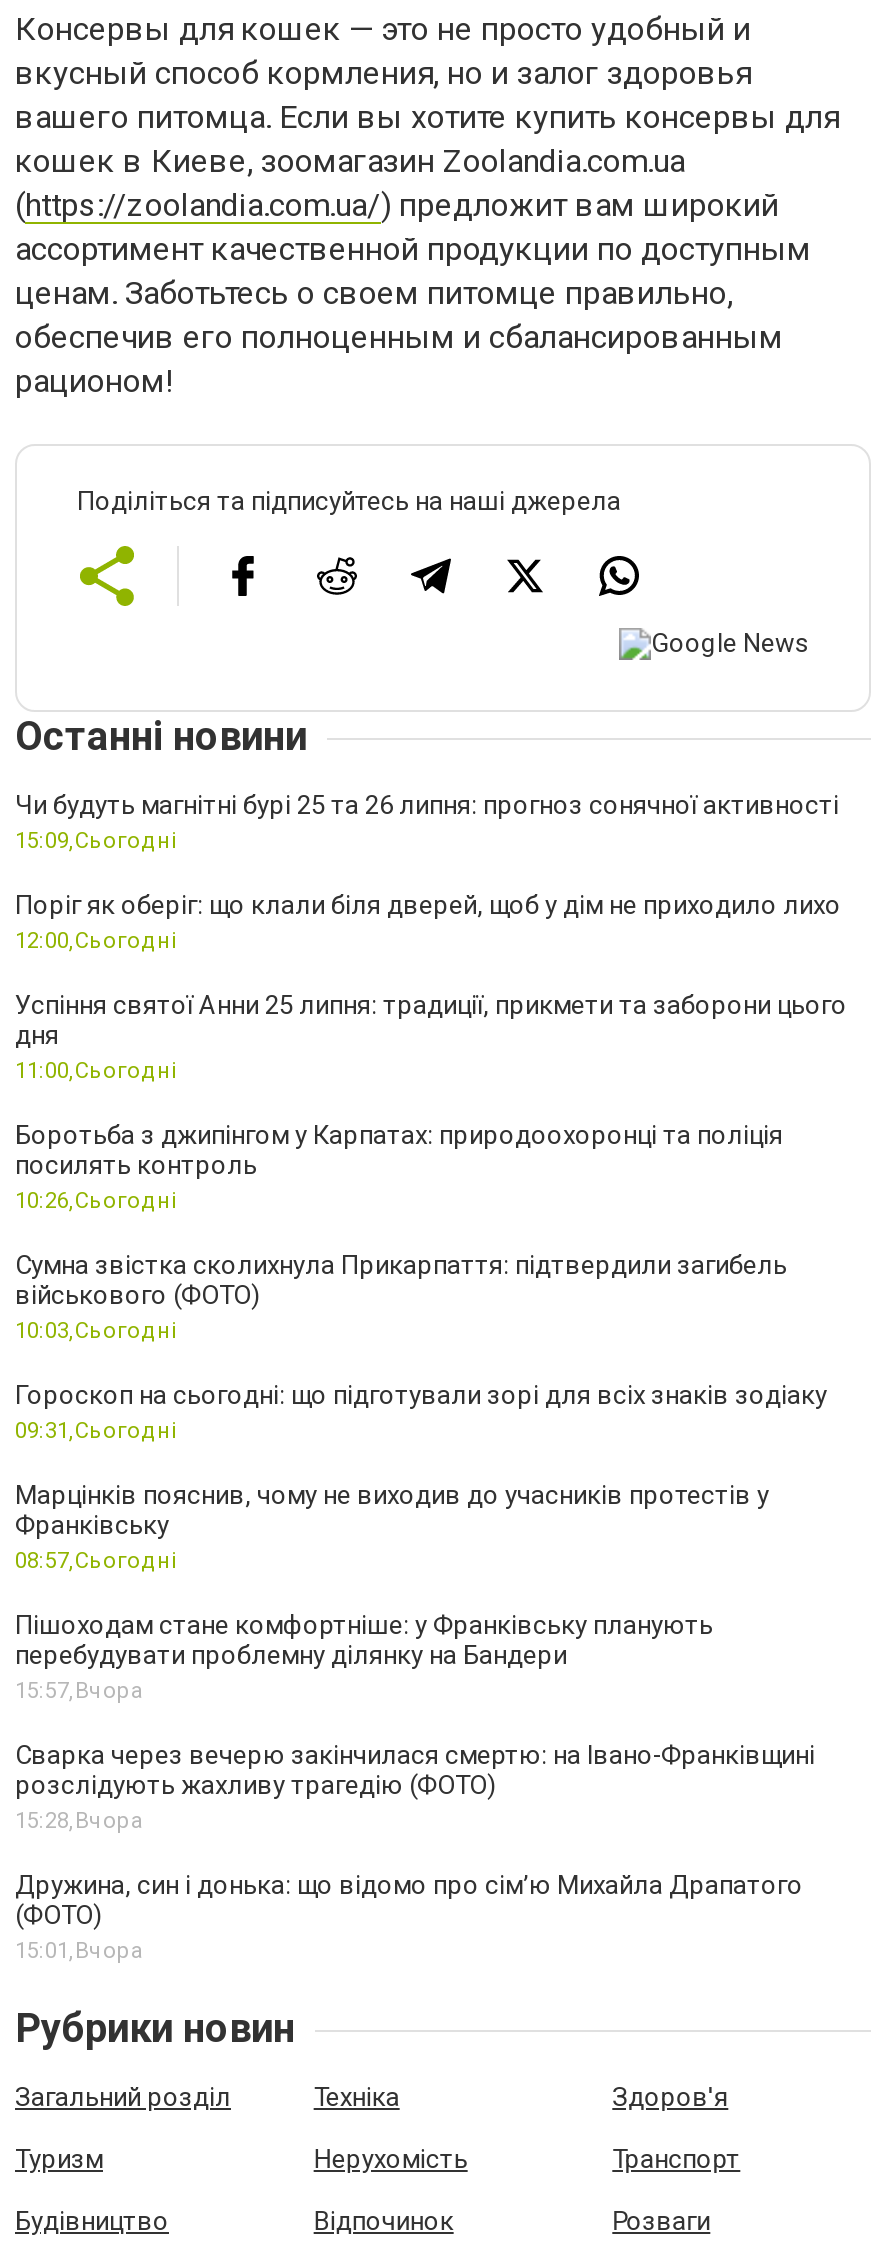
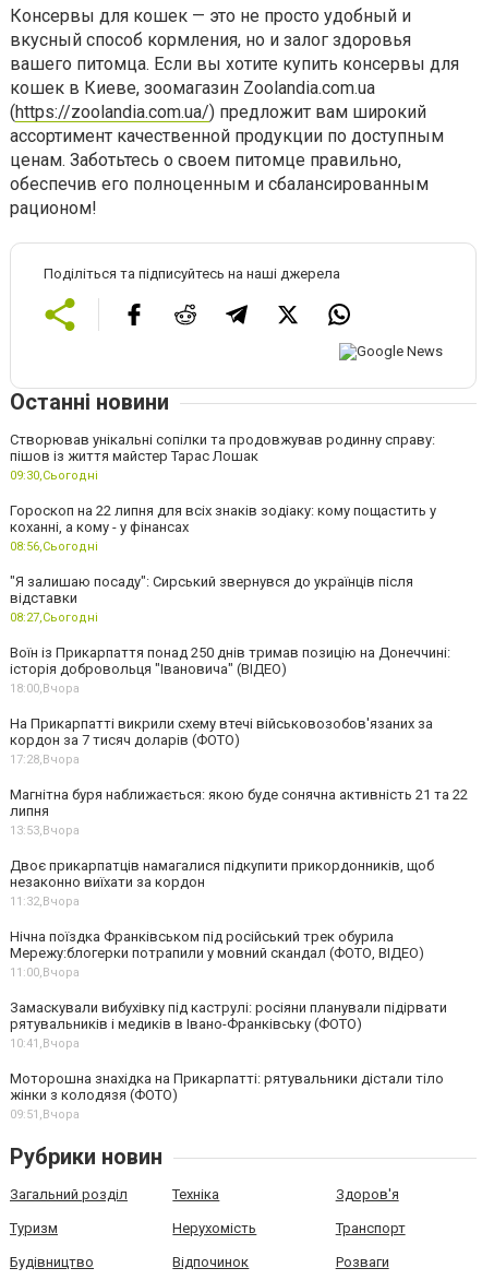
[15,790,839,854] Чи будуть магнітні бурі 25 та 26 липня: прогноз сонячної активності | 15:09,Сьогодні -> [10,431,435,483] Створював унікальні сопілки та продовжував родинну справу: | пішов із життя майстер Тарас Лошак | 09:30,Сьогодні
[15,890,841,954] Поріг як оберіг: що клали біля дверей, щоб у дім не приходило лихо | 12:00,Сьогодні -> [10,502,436,554] Гороскоп на 22 липня для всіх знаків зодіаку: кому пощастить у | коханні, а кому - у фінансах | 08:56,Сьогодні
[15,990,847,1084] Успіння святої Анни 25 липня: традиції, прикмети та заборони цього | дня | 11:00,Сьогодні -> [10,573,413,624] "Я залишаю посаду": Сирський звернувся до українців після | відставки | 08:27,Сьогодні
[15,1120,783,1214] Боротьба з джипінгом у Карпатах: природоохоронці та поліція | посилять контроль | 10:26,Сьогодні -> [10,644,450,695] Воїн із Прикарпаття понад 250 днів тримав позицію на Донеччині: | історія добровольця "Івановича" (ВІДЕО) | 18:00,Вчора
[15,1250,787,1344] Сумна звістка сколихнула Прикарпаття: підтвердили загибель | військового (ФОТО) | 10:03,Сьогодні -> [10,715,433,766] На Прикарпатті викрили схему втечі військовозобов'язаних за | кордон за 7 тисяч доларів (ФОТО) | 17:28,Вчора
[15,1380,827,1444] Гороскоп на сьогодні: що підготували зорі для всіх знаків зодіаку | 09:31, Сьогодні -> [10,786,468,837] Магнітна буря наближається: якою буде сонячна активність 21 та 22 | липня | 13:53,Вчора
[15,1480,769,1574] Марцінків пояснив, чому не виходив до учасників протестів у | Франківську | 08:57,Сьогодні -> [10,857,434,908] Двоє прикарпатців намагалися підкупити прикордонників, щоб | незаконно виїхати за кордон | 11:32,Вчора
[15,1610,713,1704] Пішоходам стане комфортніше: у Франківську планують | перебудувати проблемну ділянку на Бандери | 15:57, Вчора -> [10,928,424,979] Нічна поїздка Франківськом під російський трек обурила | Мережу:блогерки потрапили у мовний скандал (ФОТО, ВІДЕО) | 11:00, Вчора
[15,1740,815,1834] Сварка через вечерю закінчилася смертю: на Івано-Франківщині | розслідують жахливу трагедію (ФОТО) | 15:28, Вчора -> [10,999,447,1050] Замаскували вибухівку під каструлі: росіяни планували підірвати | рятувальників і медиків в Івано-Франківську (ФОТО) | 10:41, Вчора
[15,1870,803,1964] Дружина, син і донька: що відомо про сім’ю Михайла Драпатого | (ФОТО) | 15:01, Вчора -> [10,1070,444,1121] Моторошна знахідка на Прикарпатті: рятувальники дістали тіло | жінки з колодязя (ФОТО) | 09:51, Вчора

